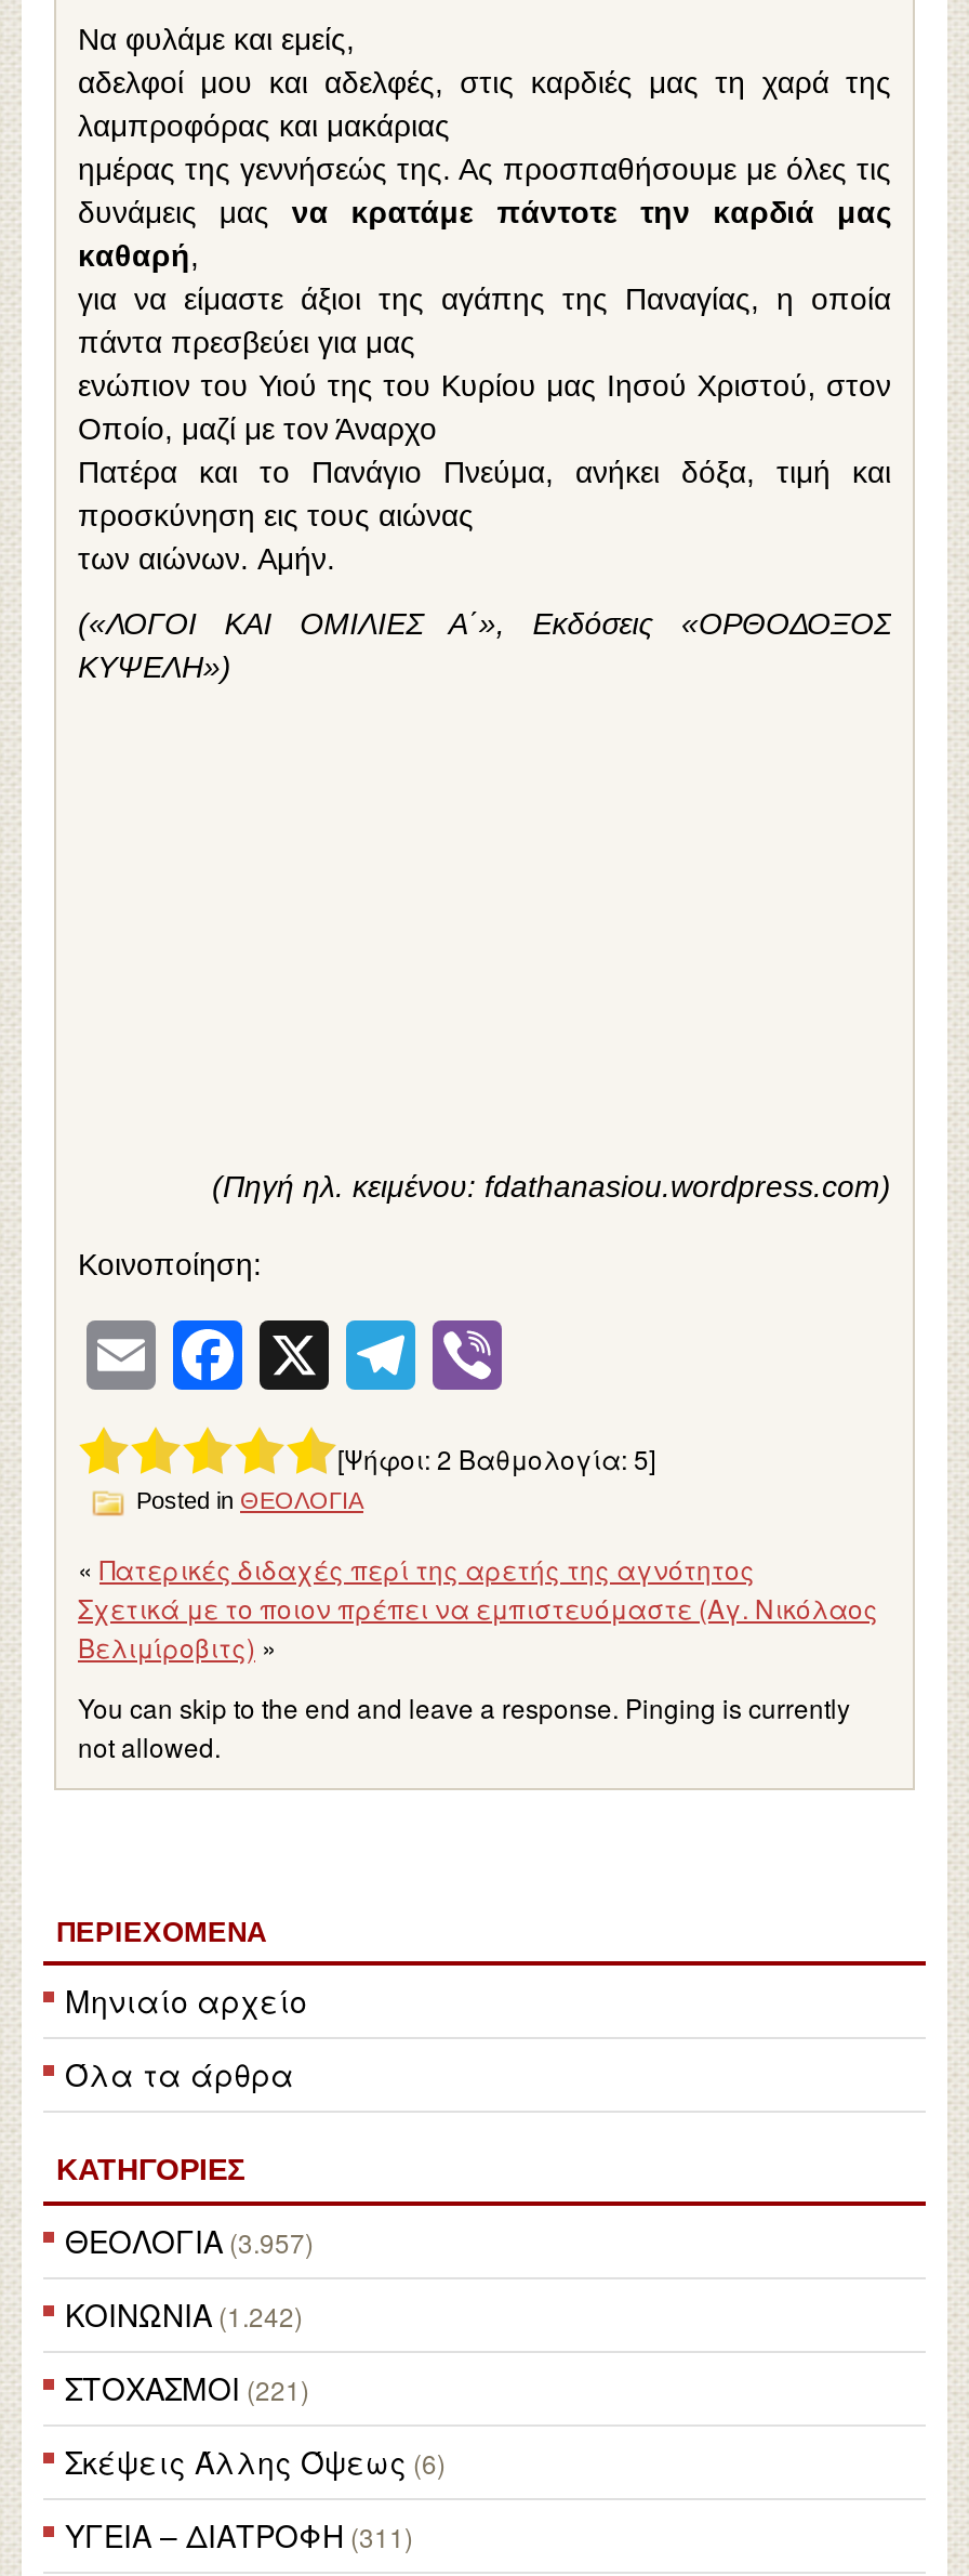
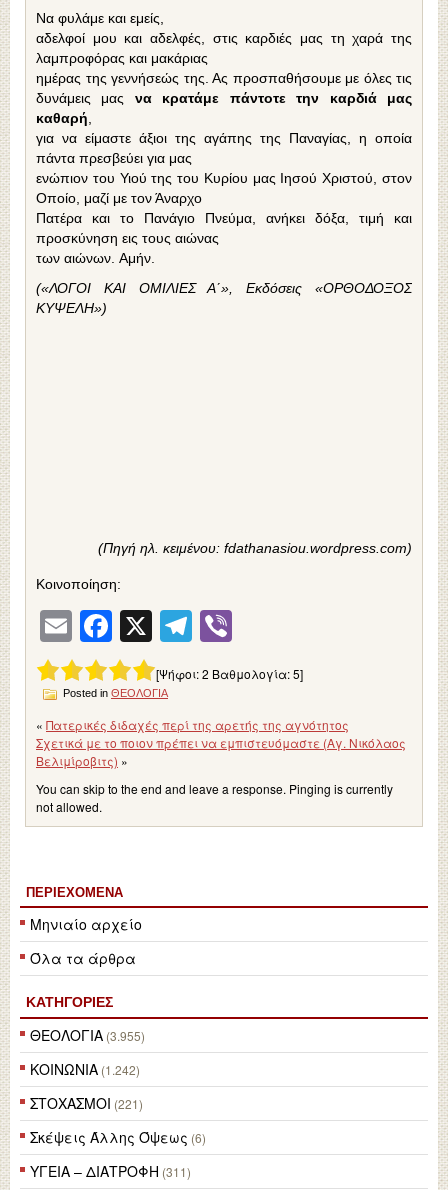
[65,2219,314,2262] ΘΕΟΛΟΓΙΑ (3.957) -> [30,1025,145,1045] ΘΕΟΛΟΓΙΑ (3.955)

